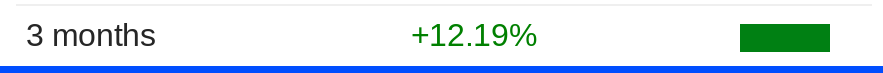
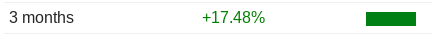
[411,19,537,53] +12.19% -> [201,9,264,26] +17.48%

